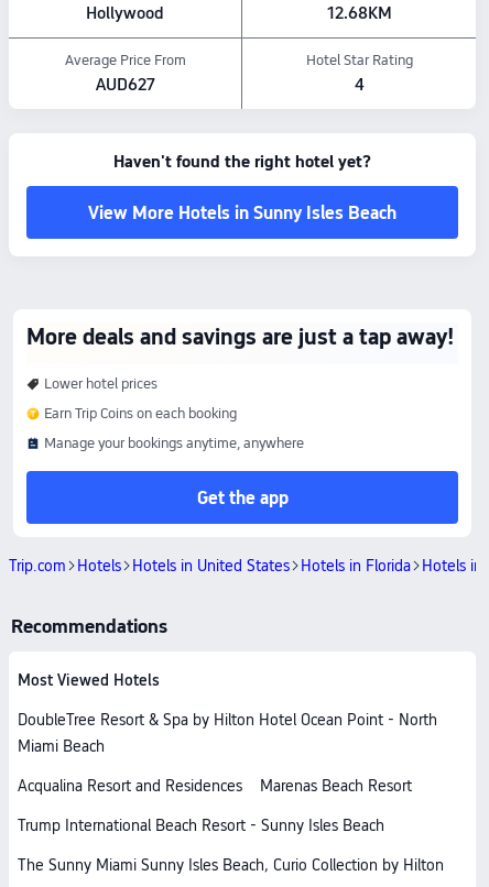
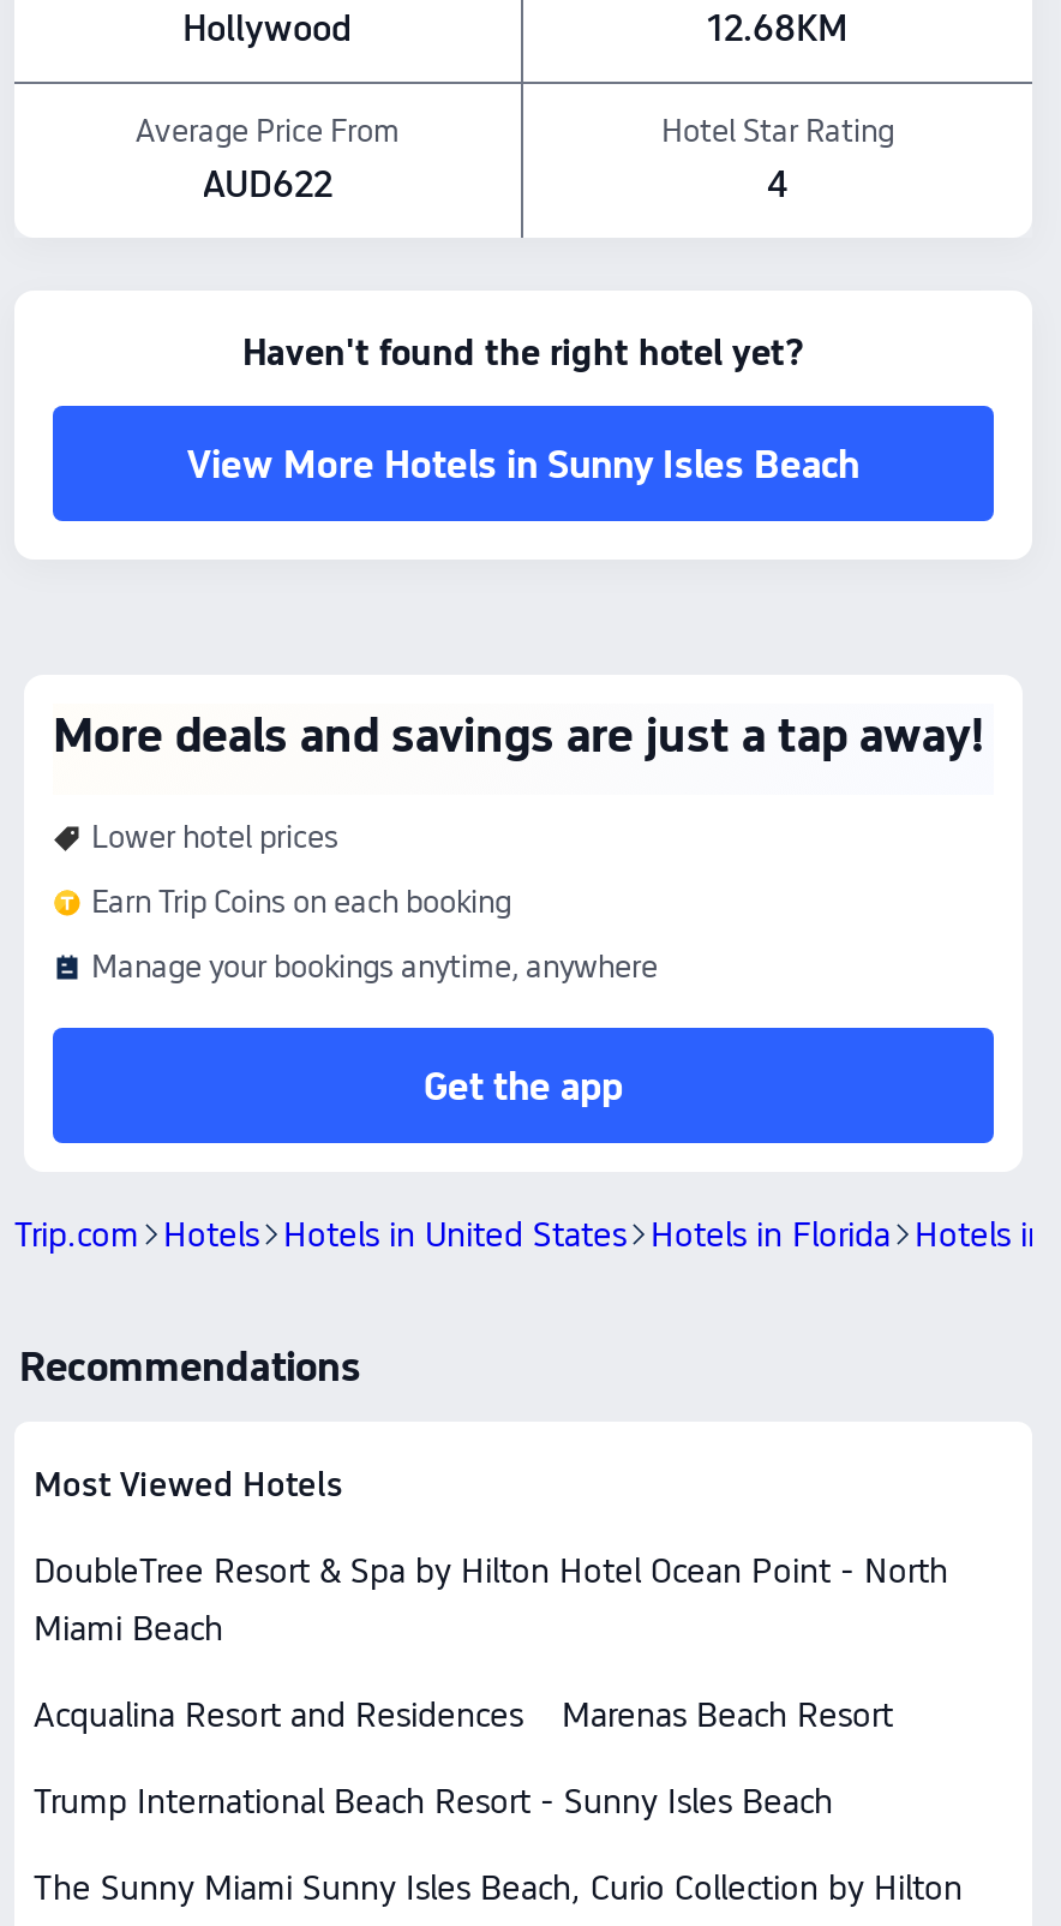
[95,75,155,95] AUD627 -> [203,163,332,207] AUD622

